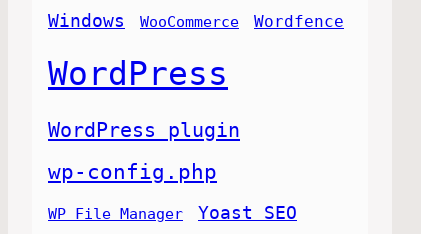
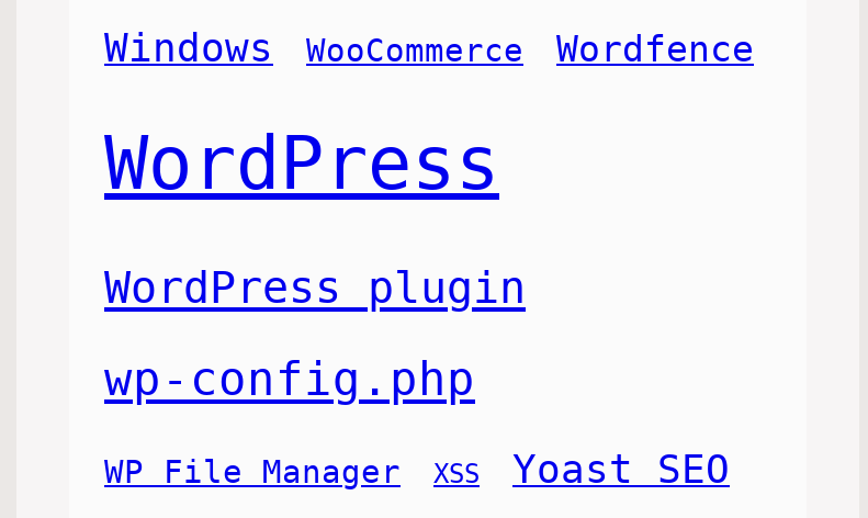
none -> [433,459,480,489] XSS

